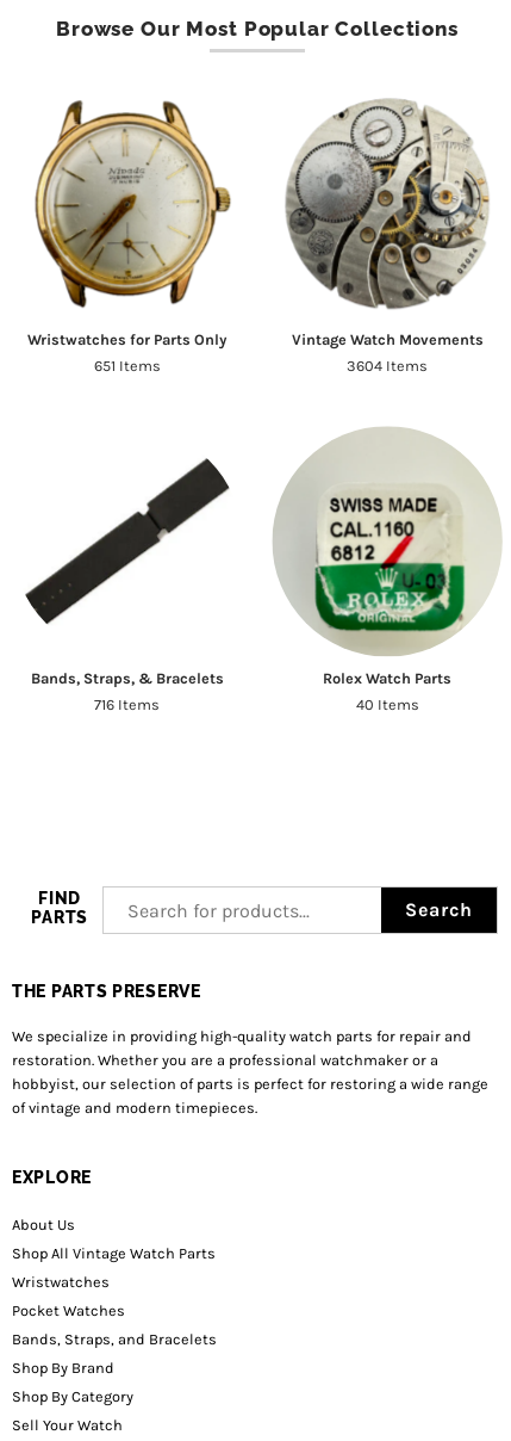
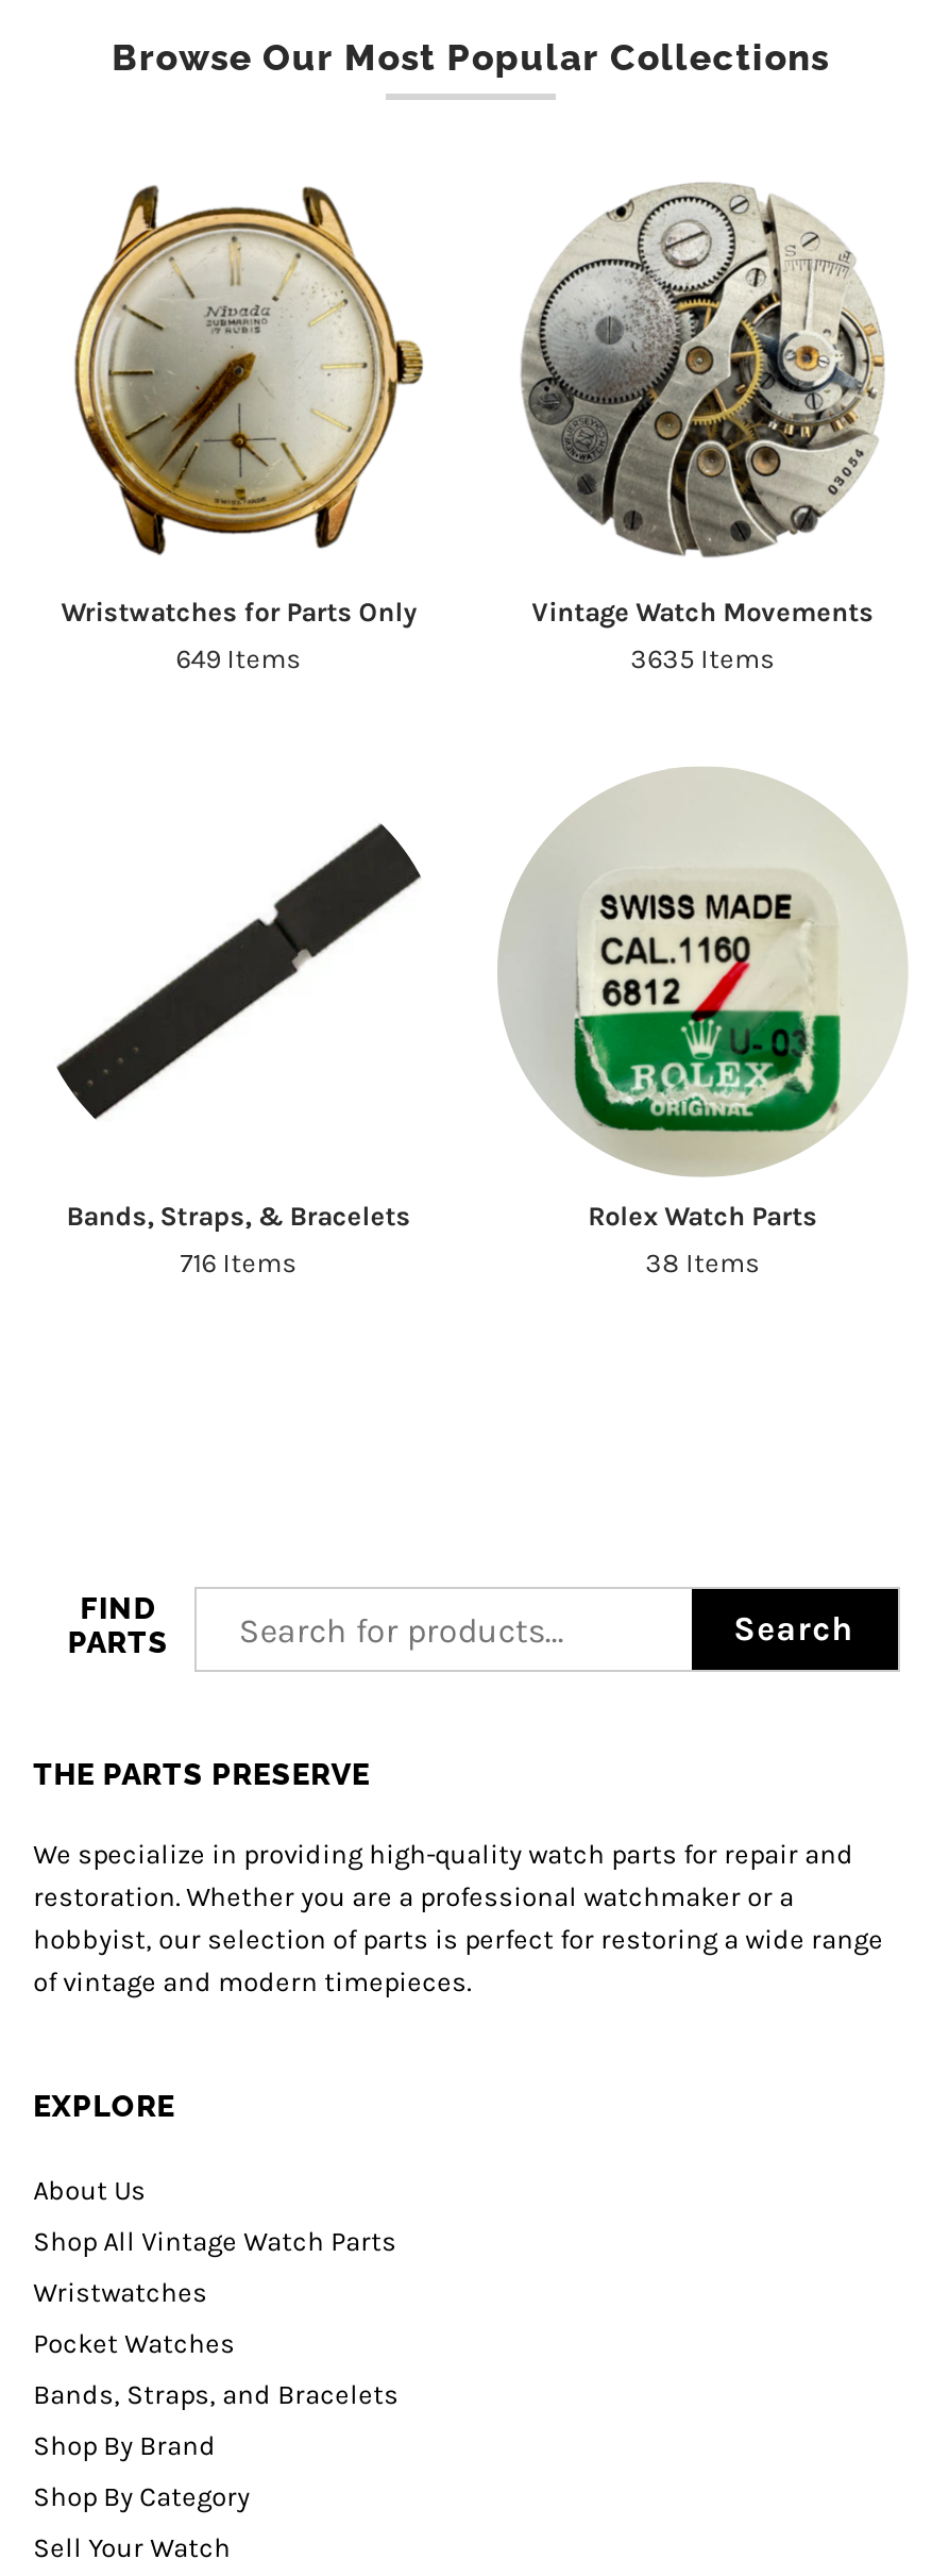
[94,357,161,375] 651 Items -> [176,643,301,675] 649 Items
[347,357,428,375] 3604 Items -> [631,643,775,675] 3635 Items
[356,695,419,713] 40 Items -> [645,1245,760,1277] 38 Items

